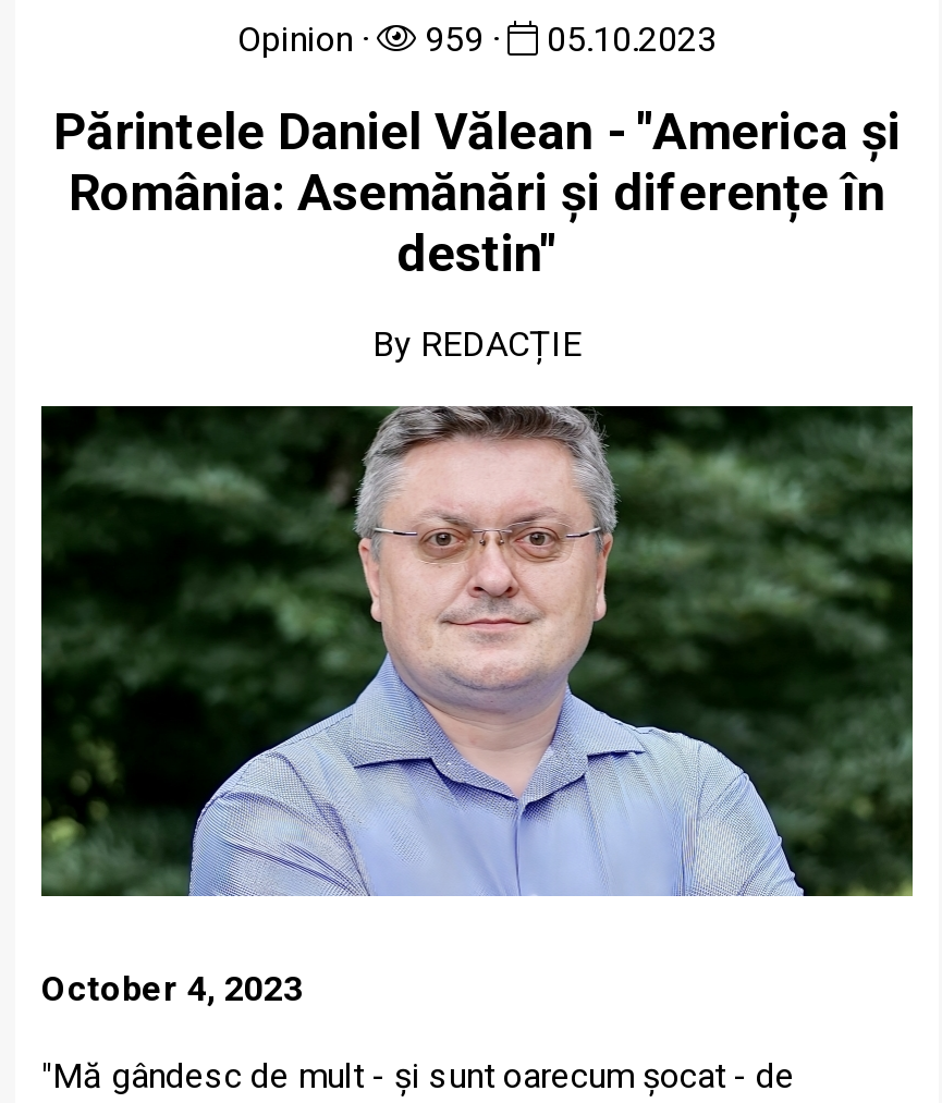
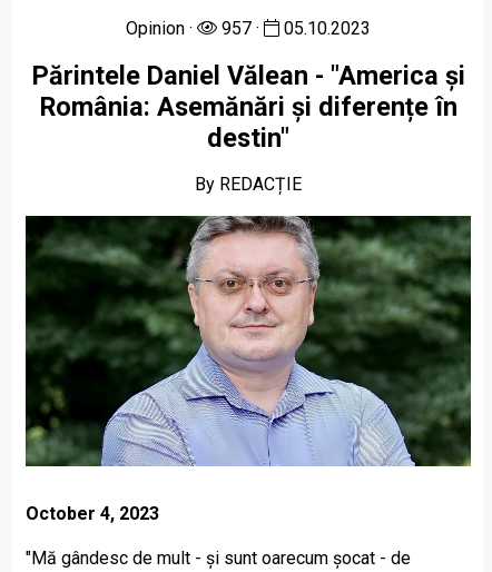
[237,19,717,60] Opinion · 959 · 05.10.2023 -> [126,18,371,39] Opinion · 957 · 05.10.2023

